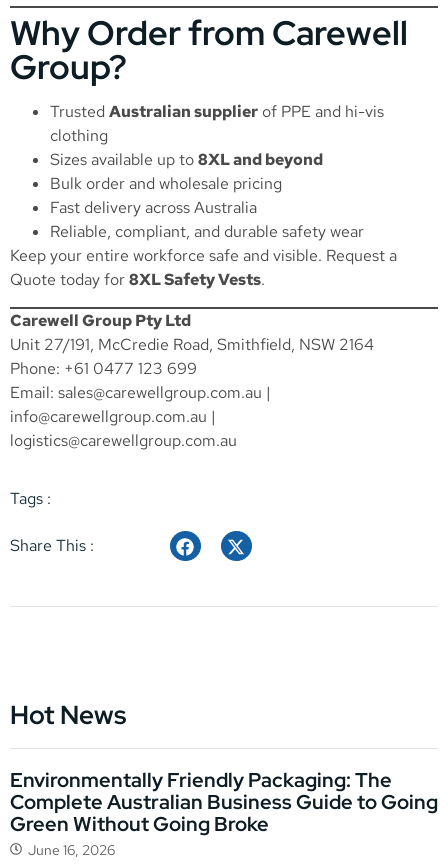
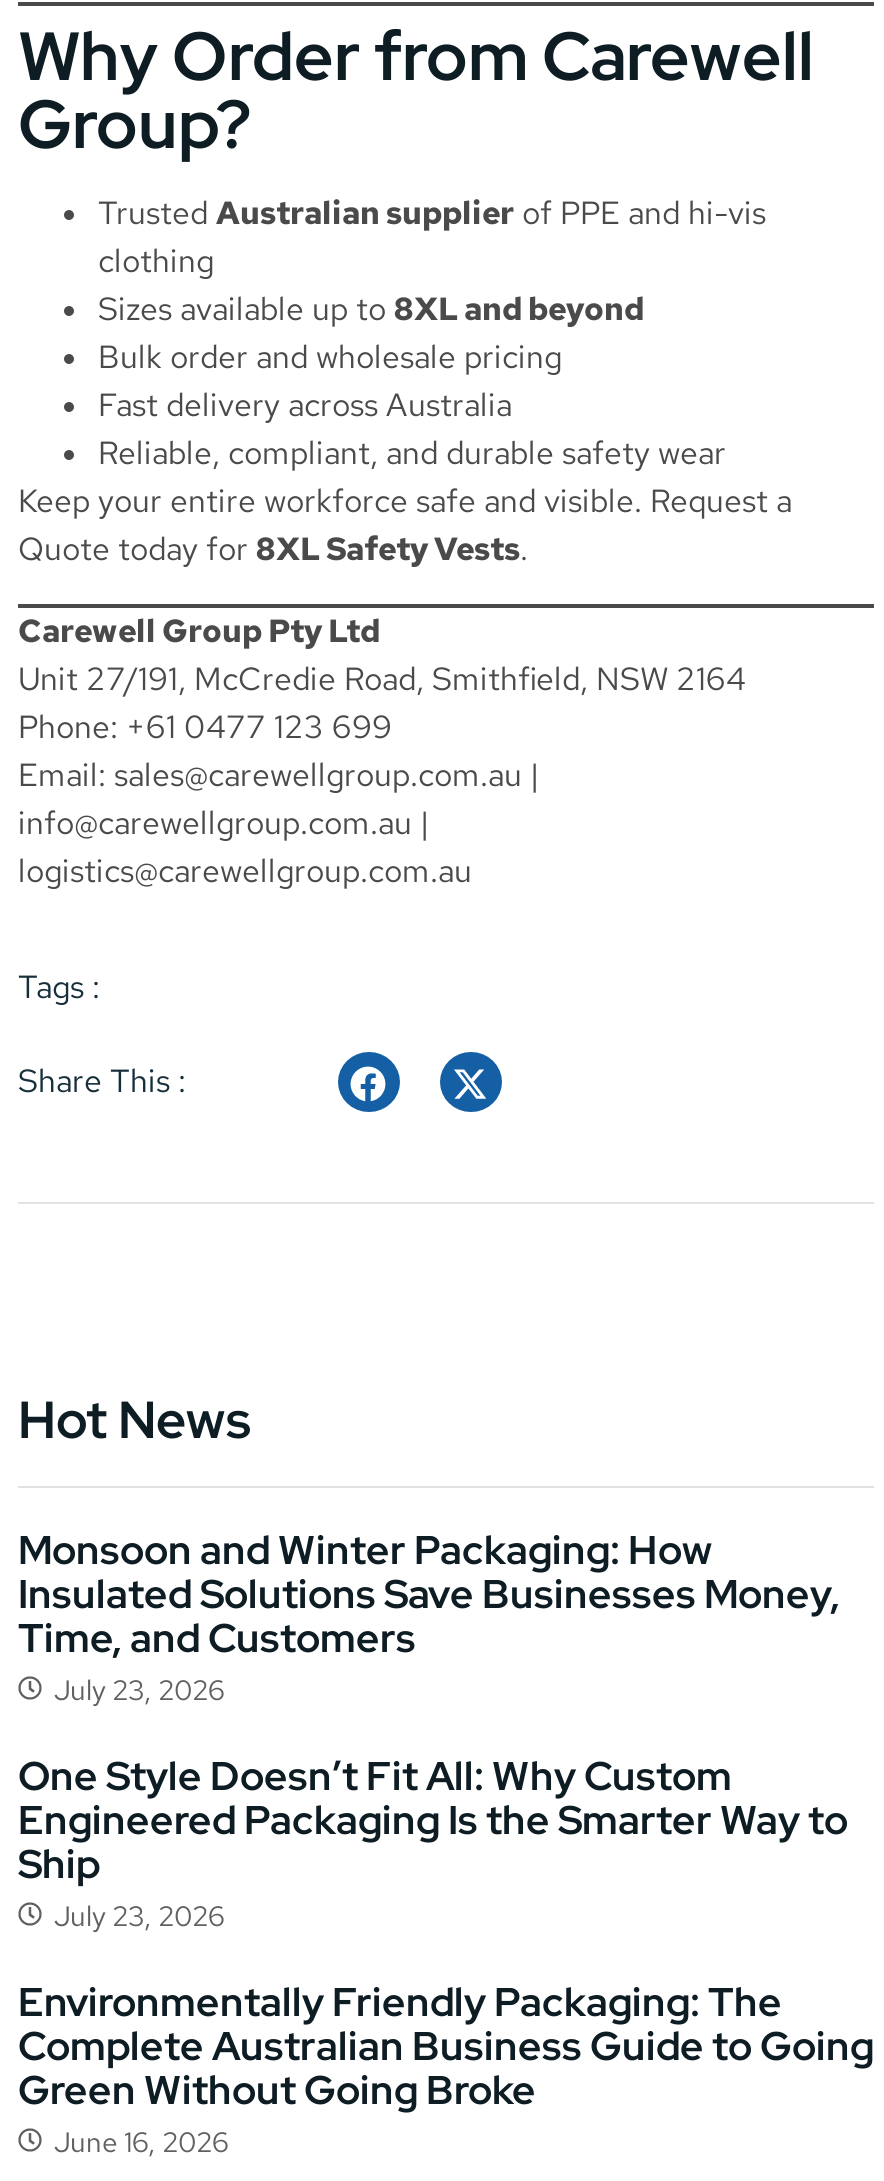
none -> [18,1524,848,1934] Monsoon and Winter Packaging: How | Insulated Solutions Save Businesses Money, | Time, and Customers | July 23, 2026 | One Style Doesn’t Fit All: Why Custom | Engineered Packaging Is the Smarter Way to | Ship | July 23, 2026

